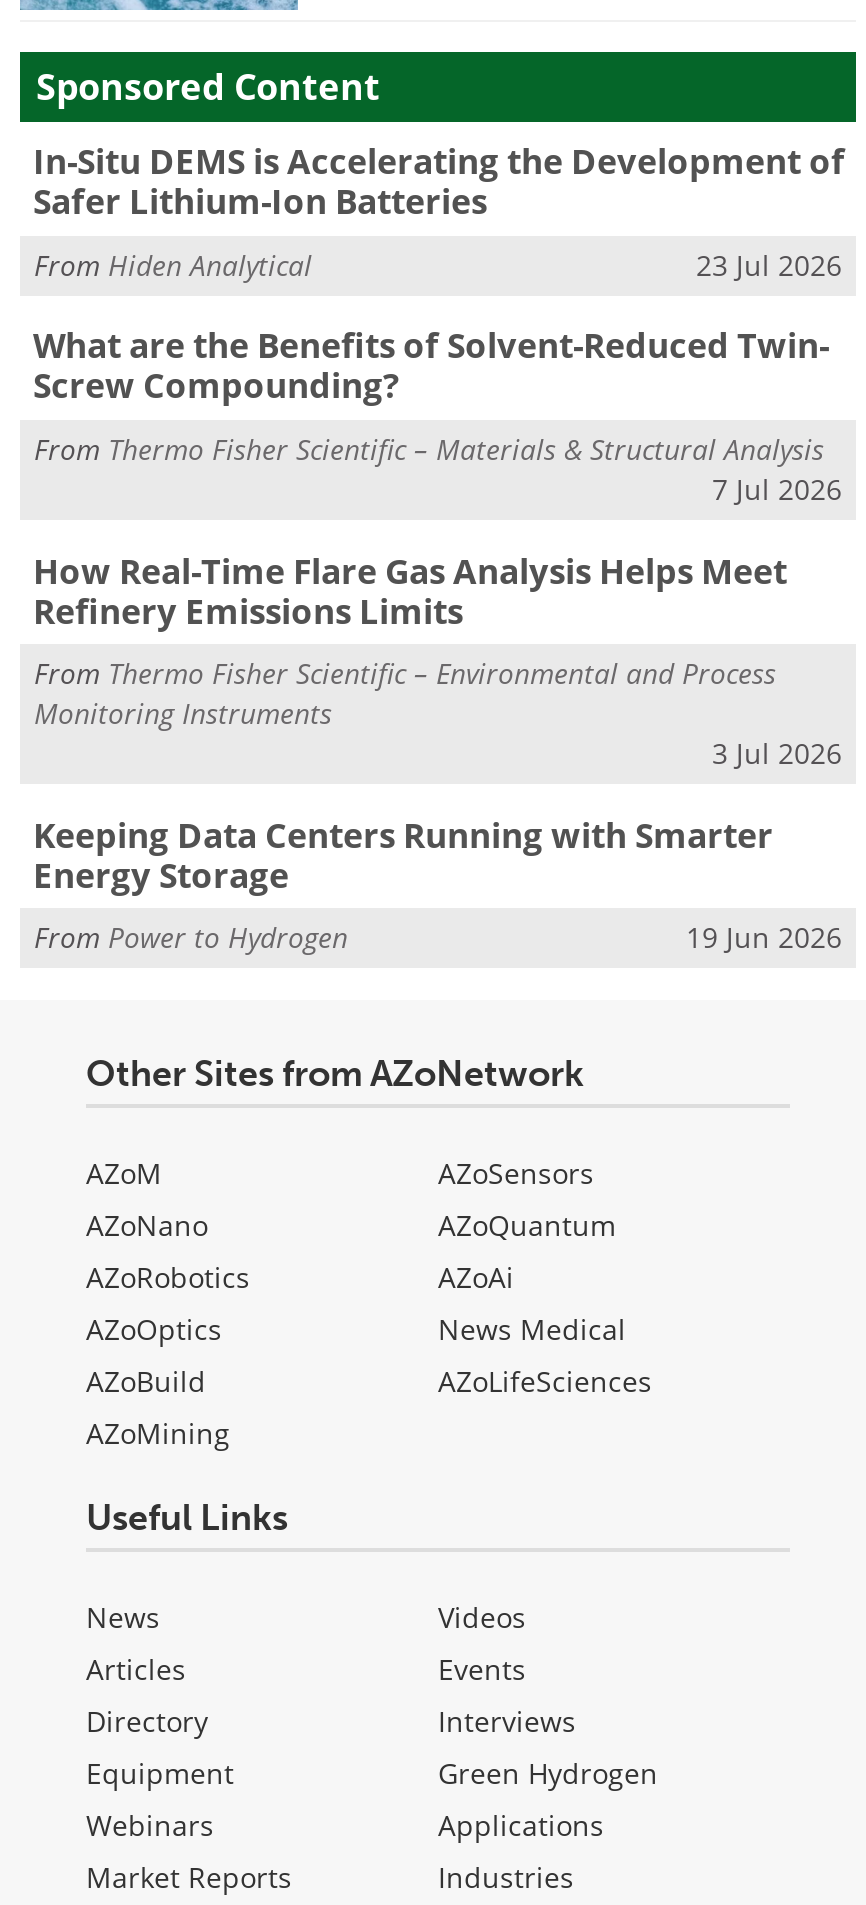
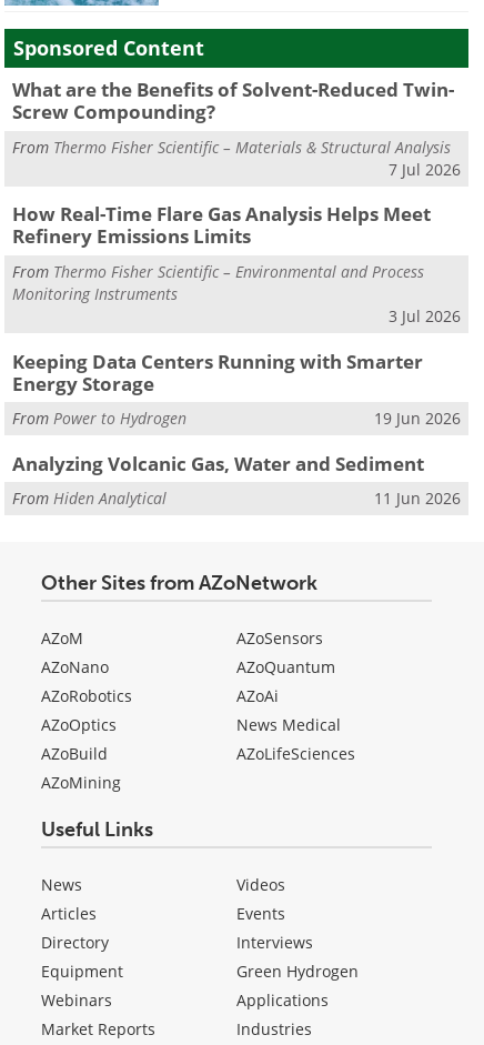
[33,139,845,284] In-Situ DEMS is Accelerating the Development of | Safer Lithium-Ion Batteries | 23 Jul 2026 -> none
moved [34,246,312,284] -> [12,488,167,509]: From Hiden Analytical
moved [33,323,842,956] -> [12,77,461,429]: What are the Benefits of Solvent-Reduced Twin- | Screw Compounding? | From Thermo Fisher Scientific – Materials & Structural Analysis | ... | From Power to Hydrogen | 19 Jun 2026
none -> [12,451,461,509] Analyzing Volcanic Gas, Water and Sediment | 11 Jun 2026

